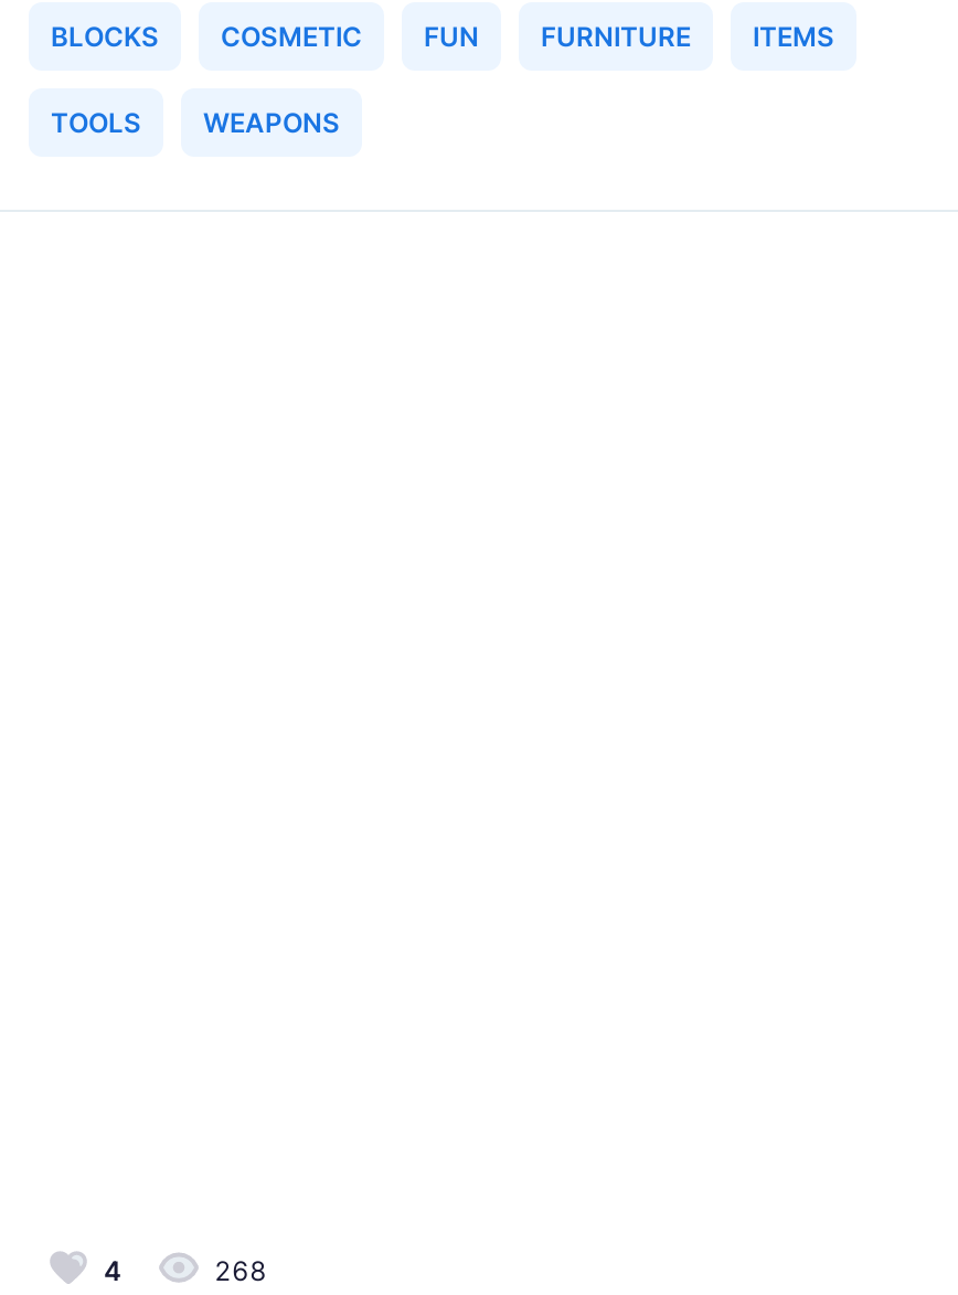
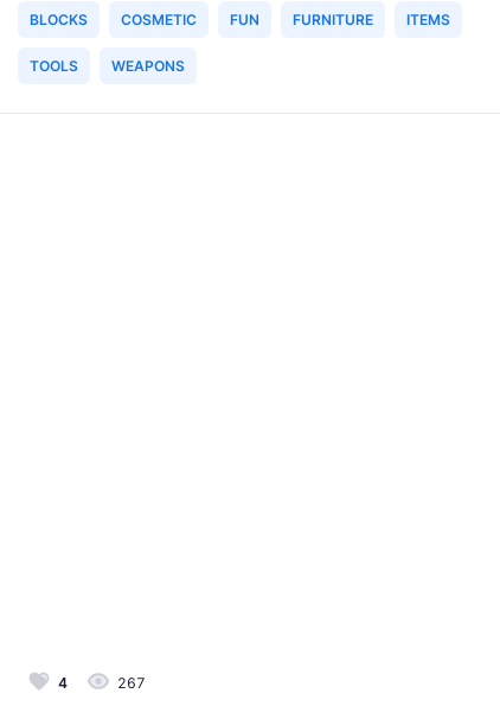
[214,1253,267,1286] 268 -> [117,673,146,691] 267

